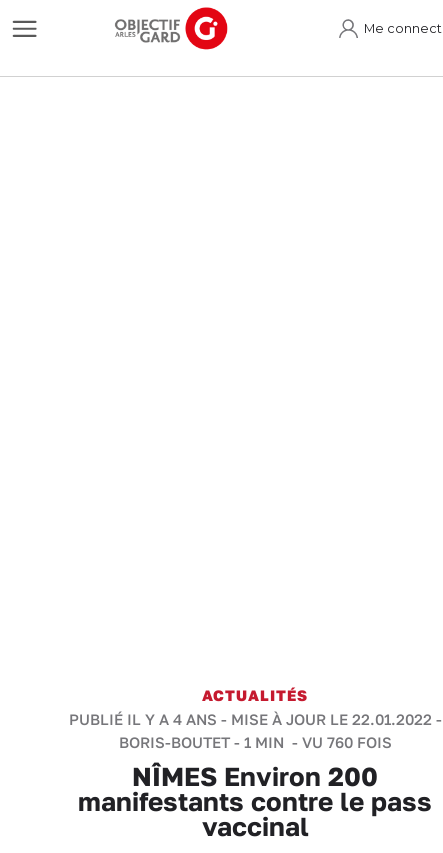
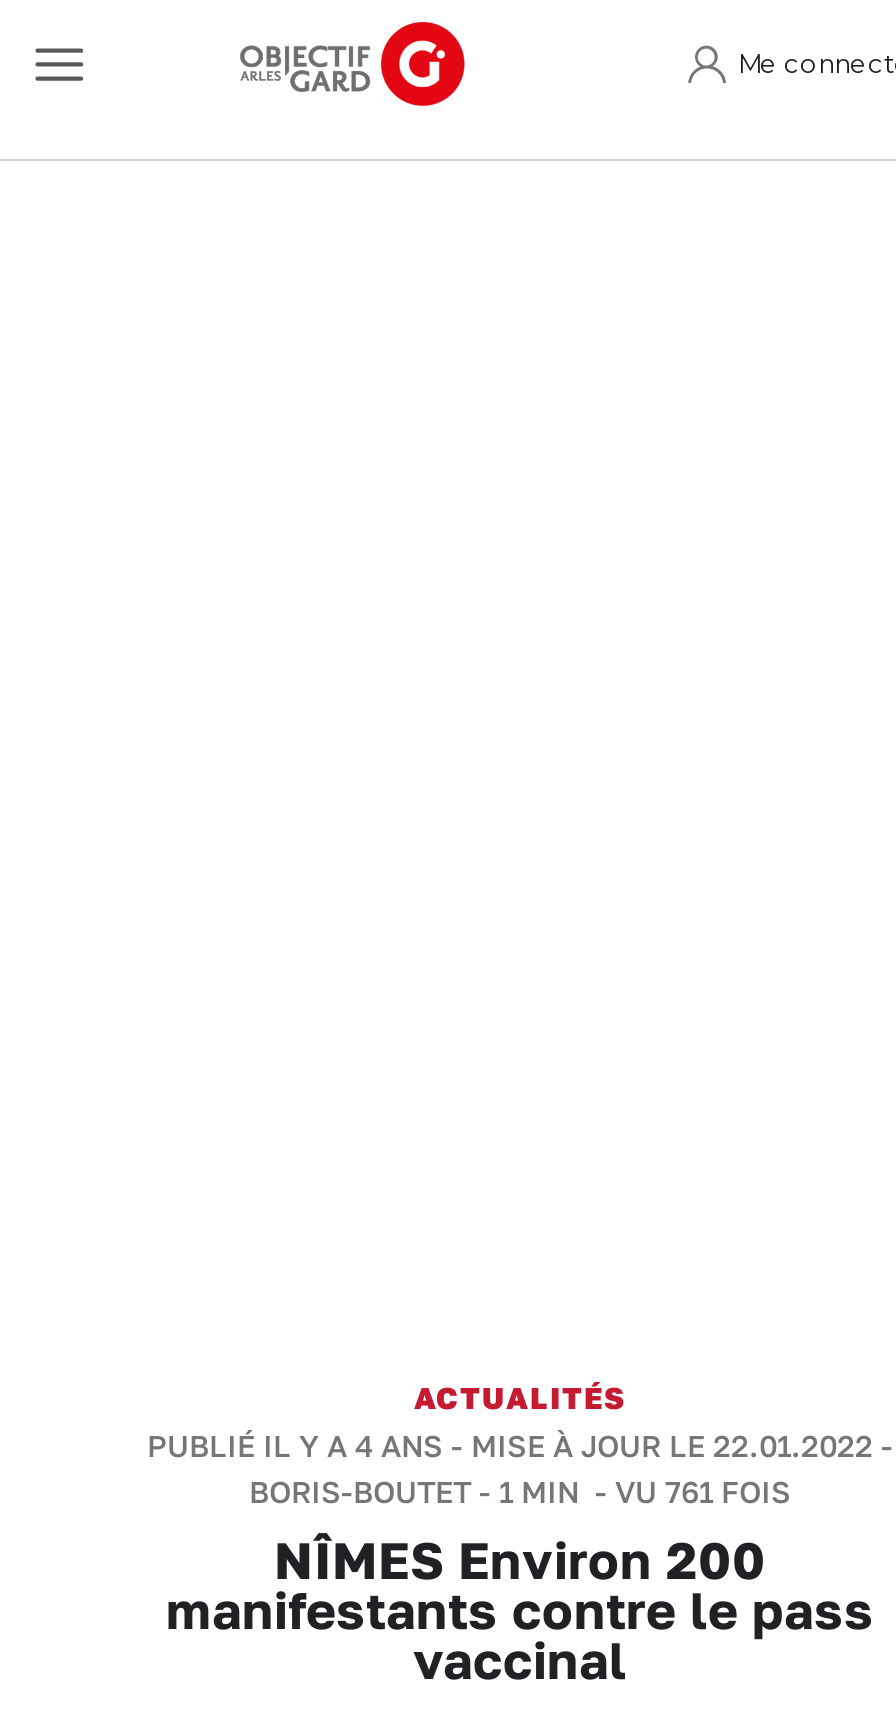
[118,733,391,751] BORIS-BOUTET - 1 MIN - VU 760 FOIS -> [249,1473,791,1509] BORIS-BOUTET - 1 MIN - VU 761 FOIS

